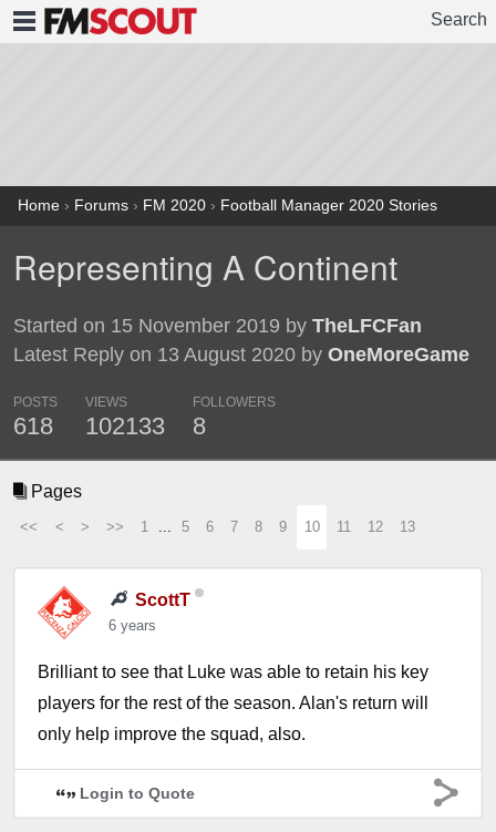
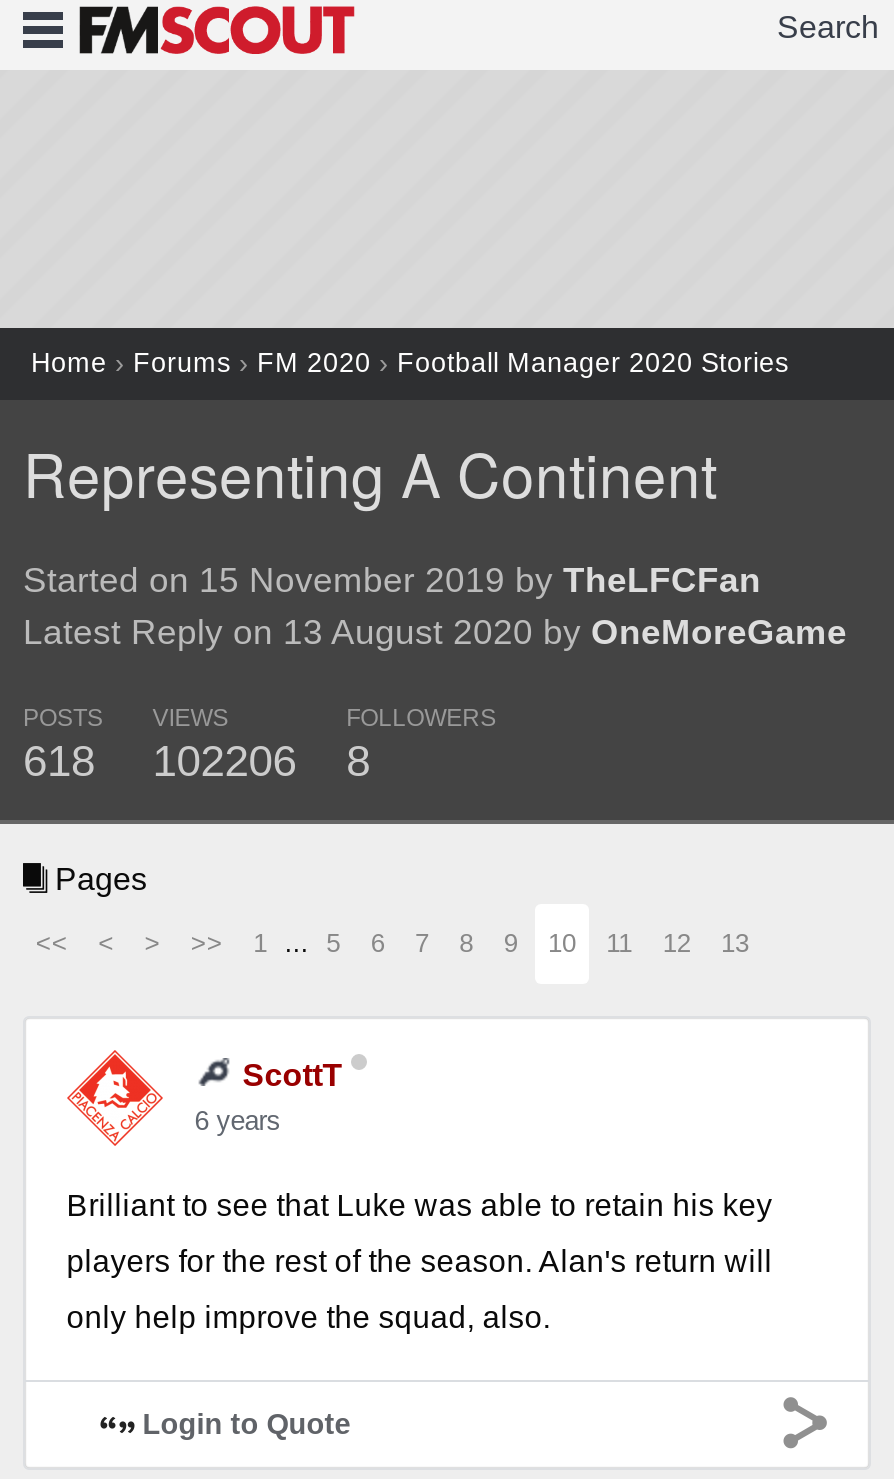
[13,412,205,440] 618 102133 8 -> [23,736,370,786] 618 102206 8

